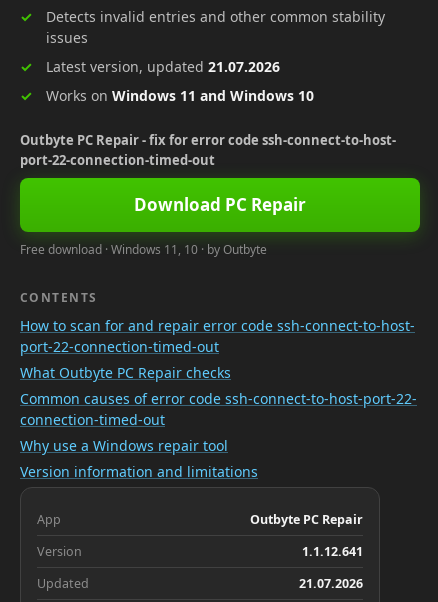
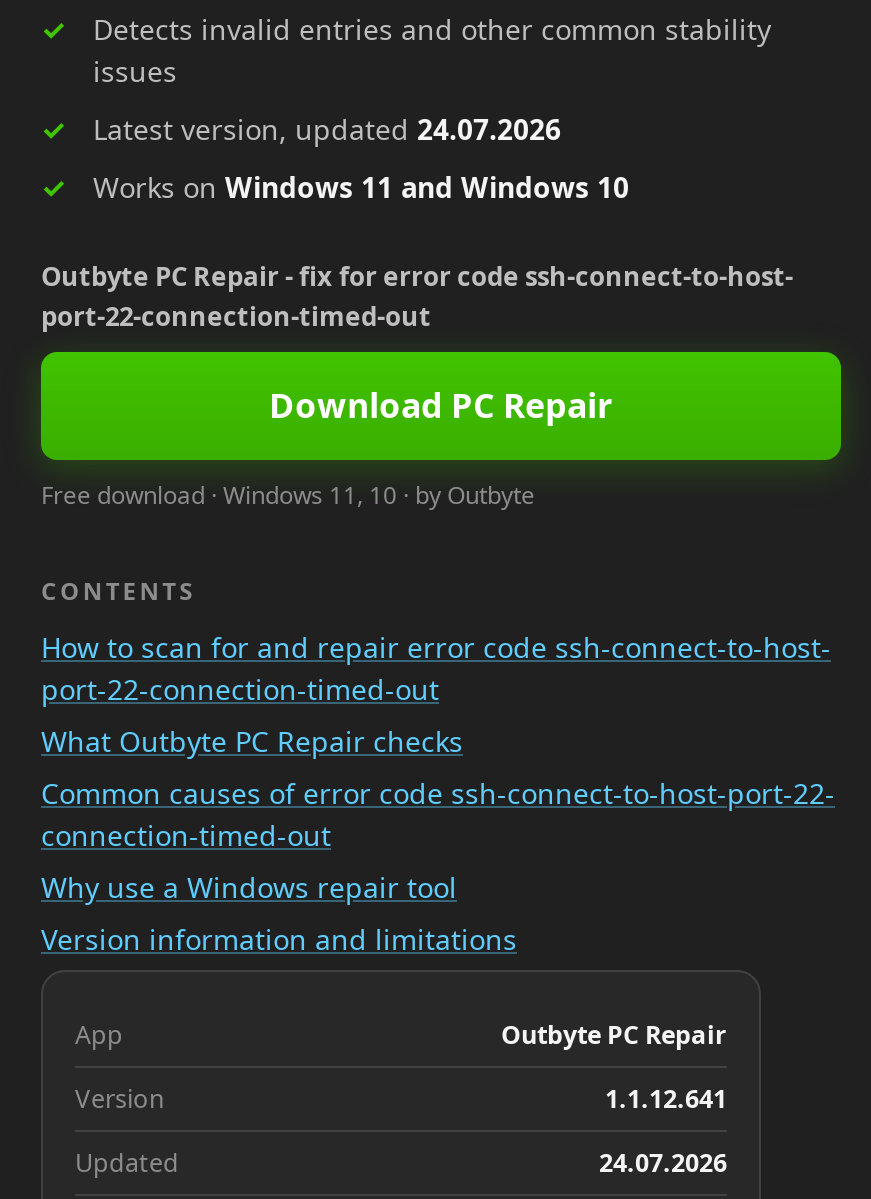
[46,57,280,76] Latest version, updated 21.07.2026 -> [93,110,561,148] Latest version, updated 24.07.2026
[299,575,363,592] 21.07.2026 -> [599,1146,727,1180] 24.07.2026

